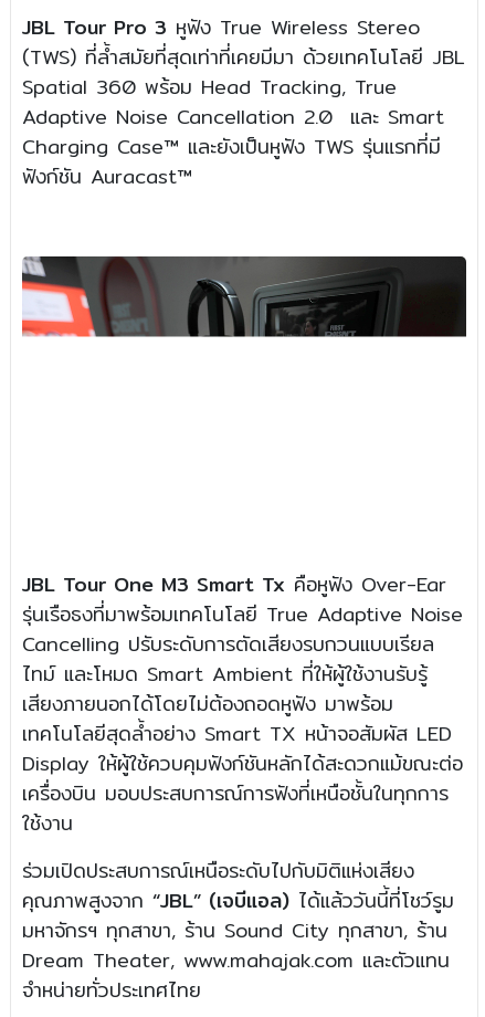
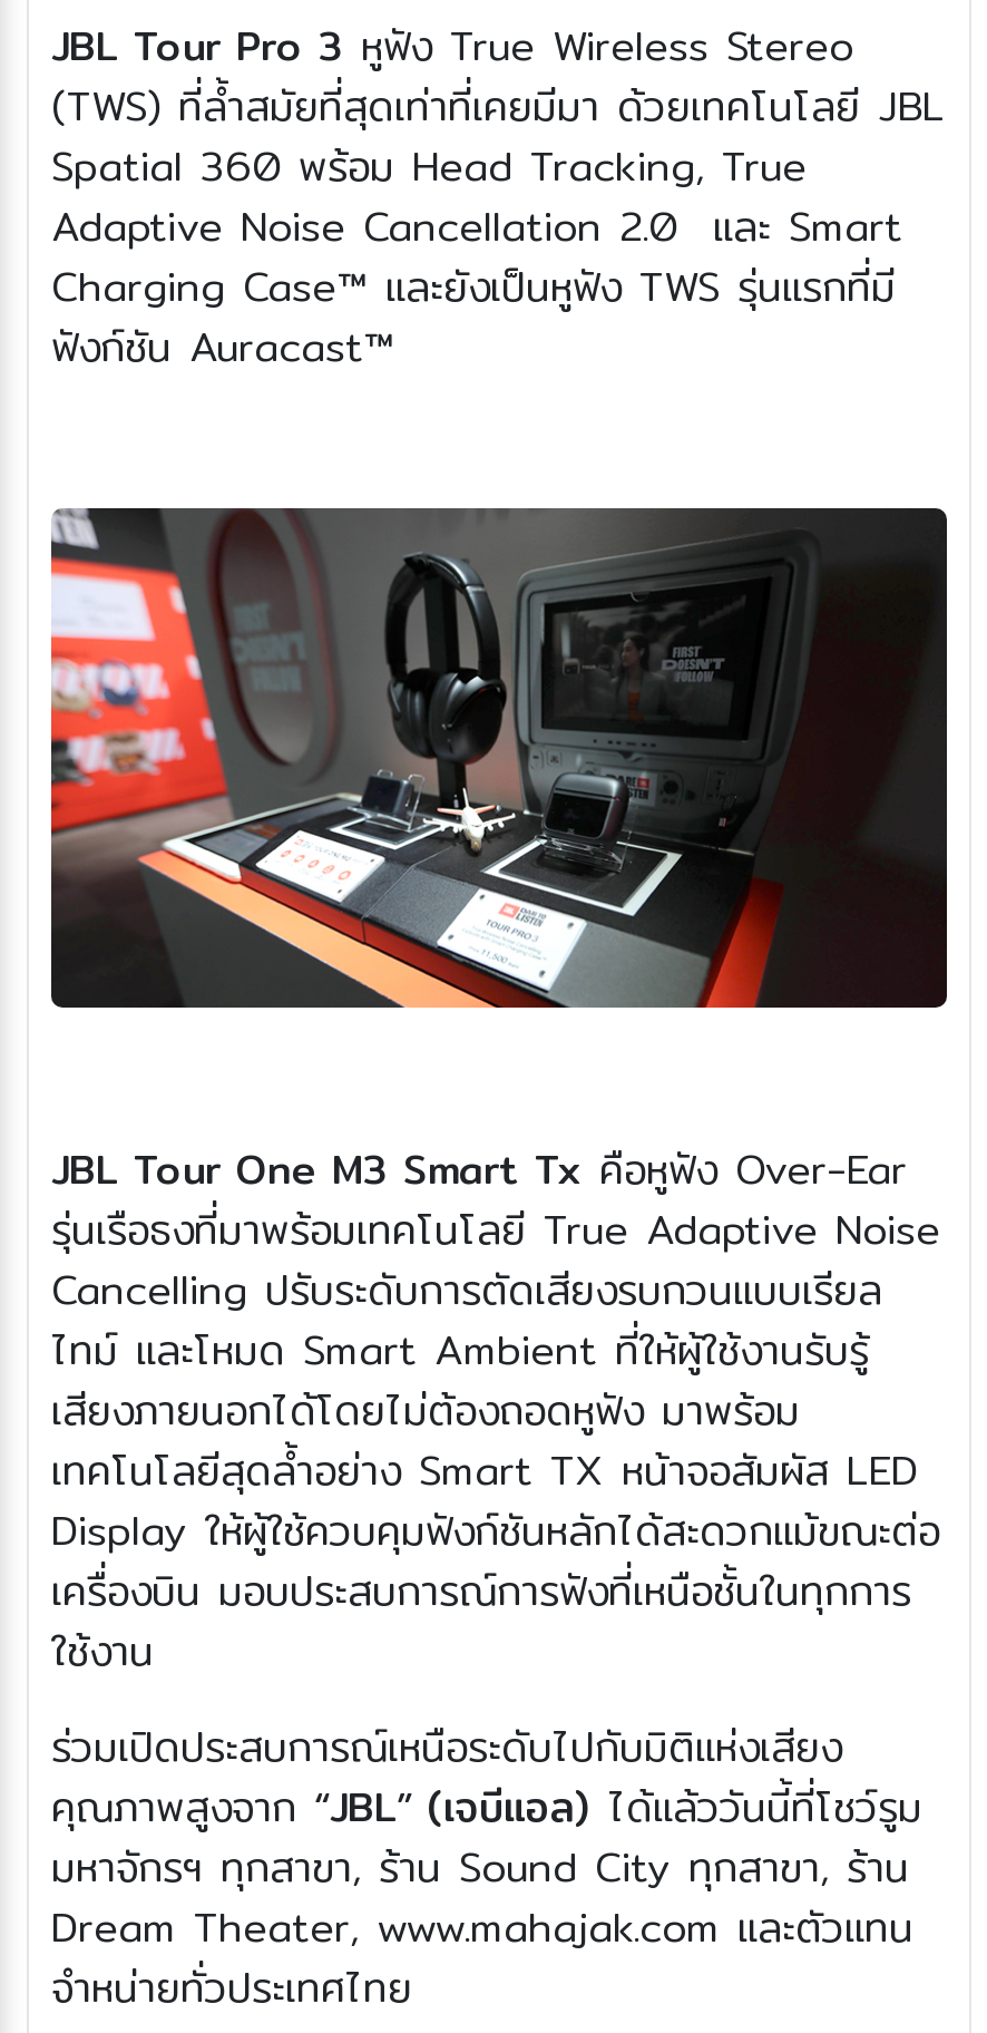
none -> [49,667,949,1010] [image]

